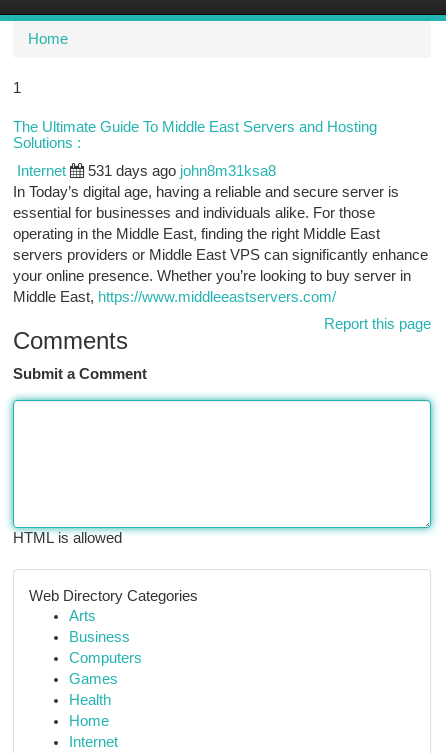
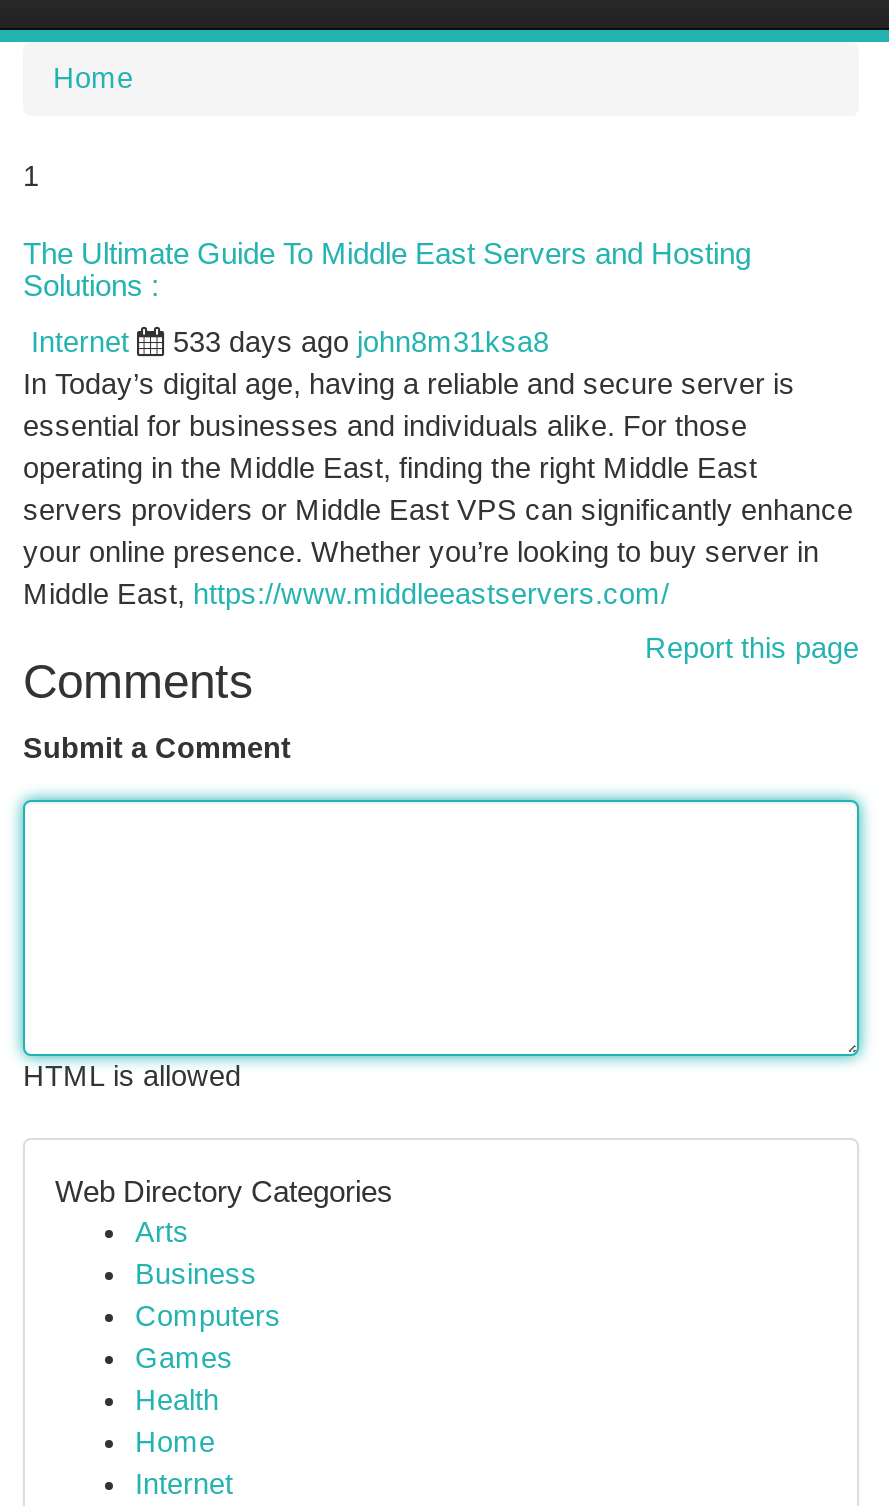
[88,163,276,179] 531 days ago john8m31ksa8 -> [173,326,549,358] 533 days ago john8m31ksa8

